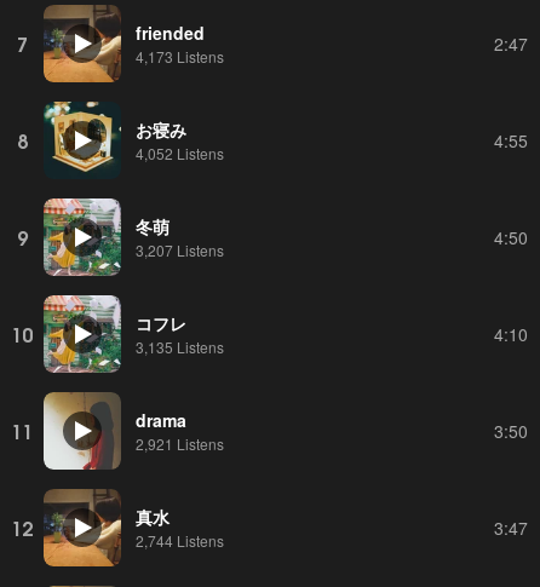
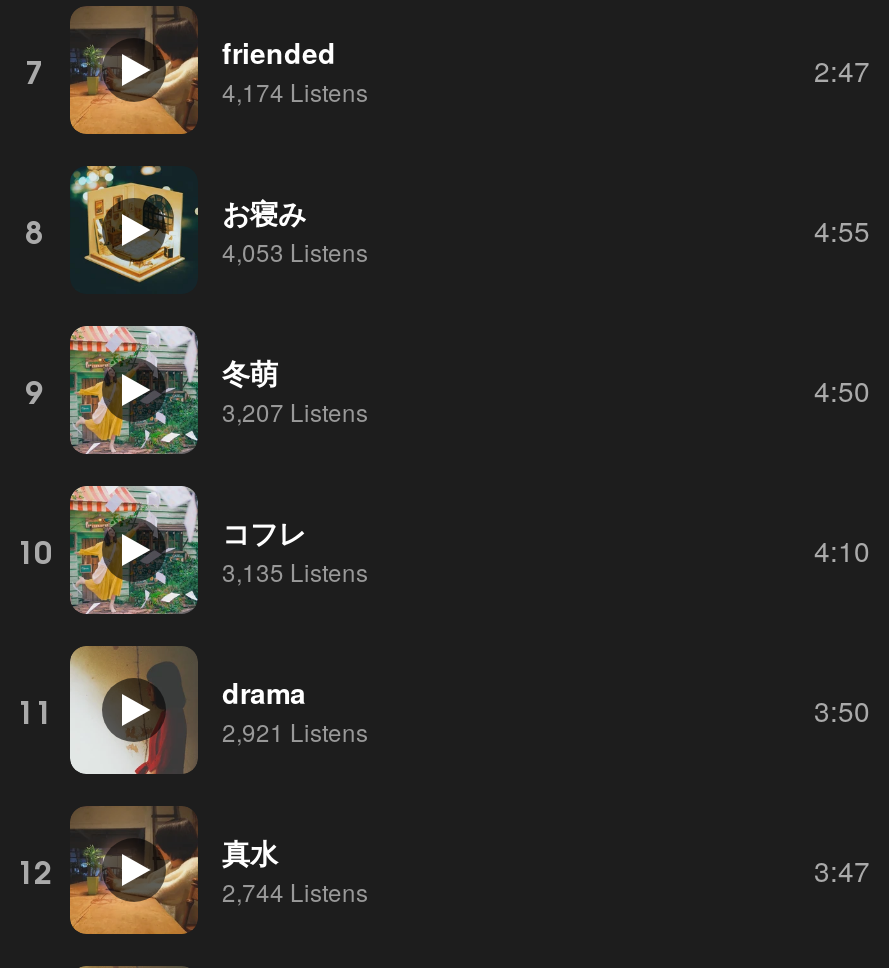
[136,45,224,66] 4,173 Listens -> [222,73,368,107] 4,174 Listens
[136,142,224,163] 4,052 Listens -> [222,233,368,267] 4,053 Listens

